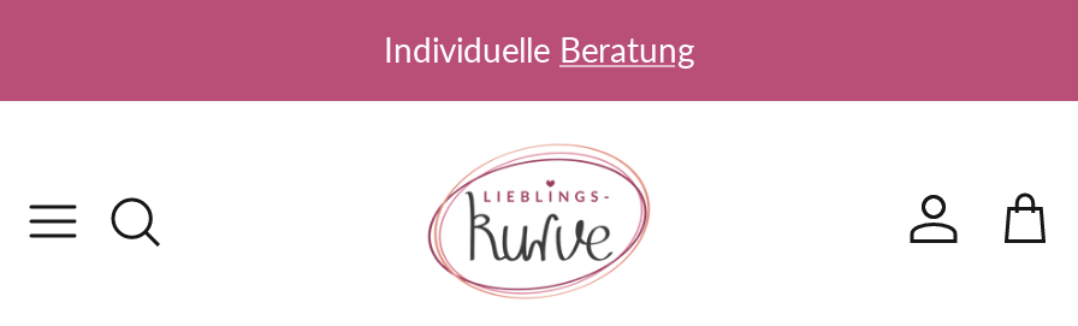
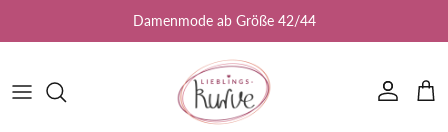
none -> [132,12,315,29] Damenmode ab Größe 42/44

